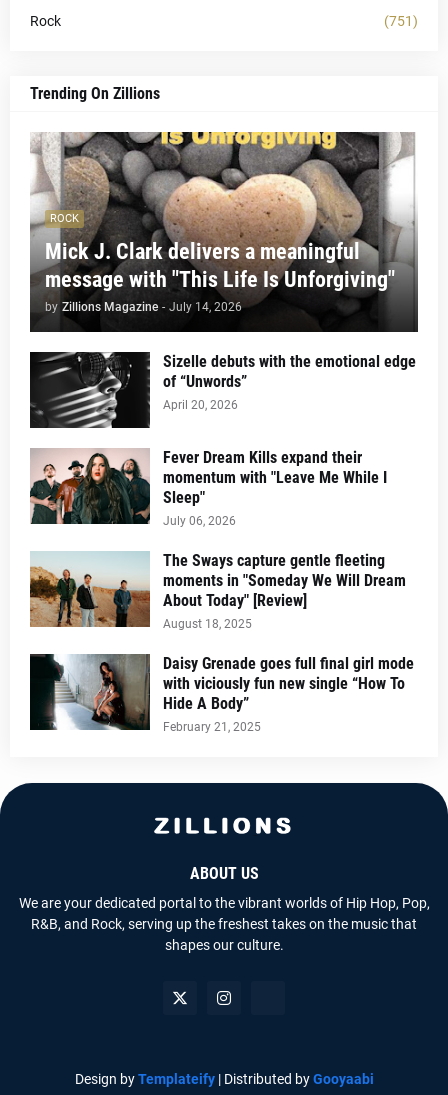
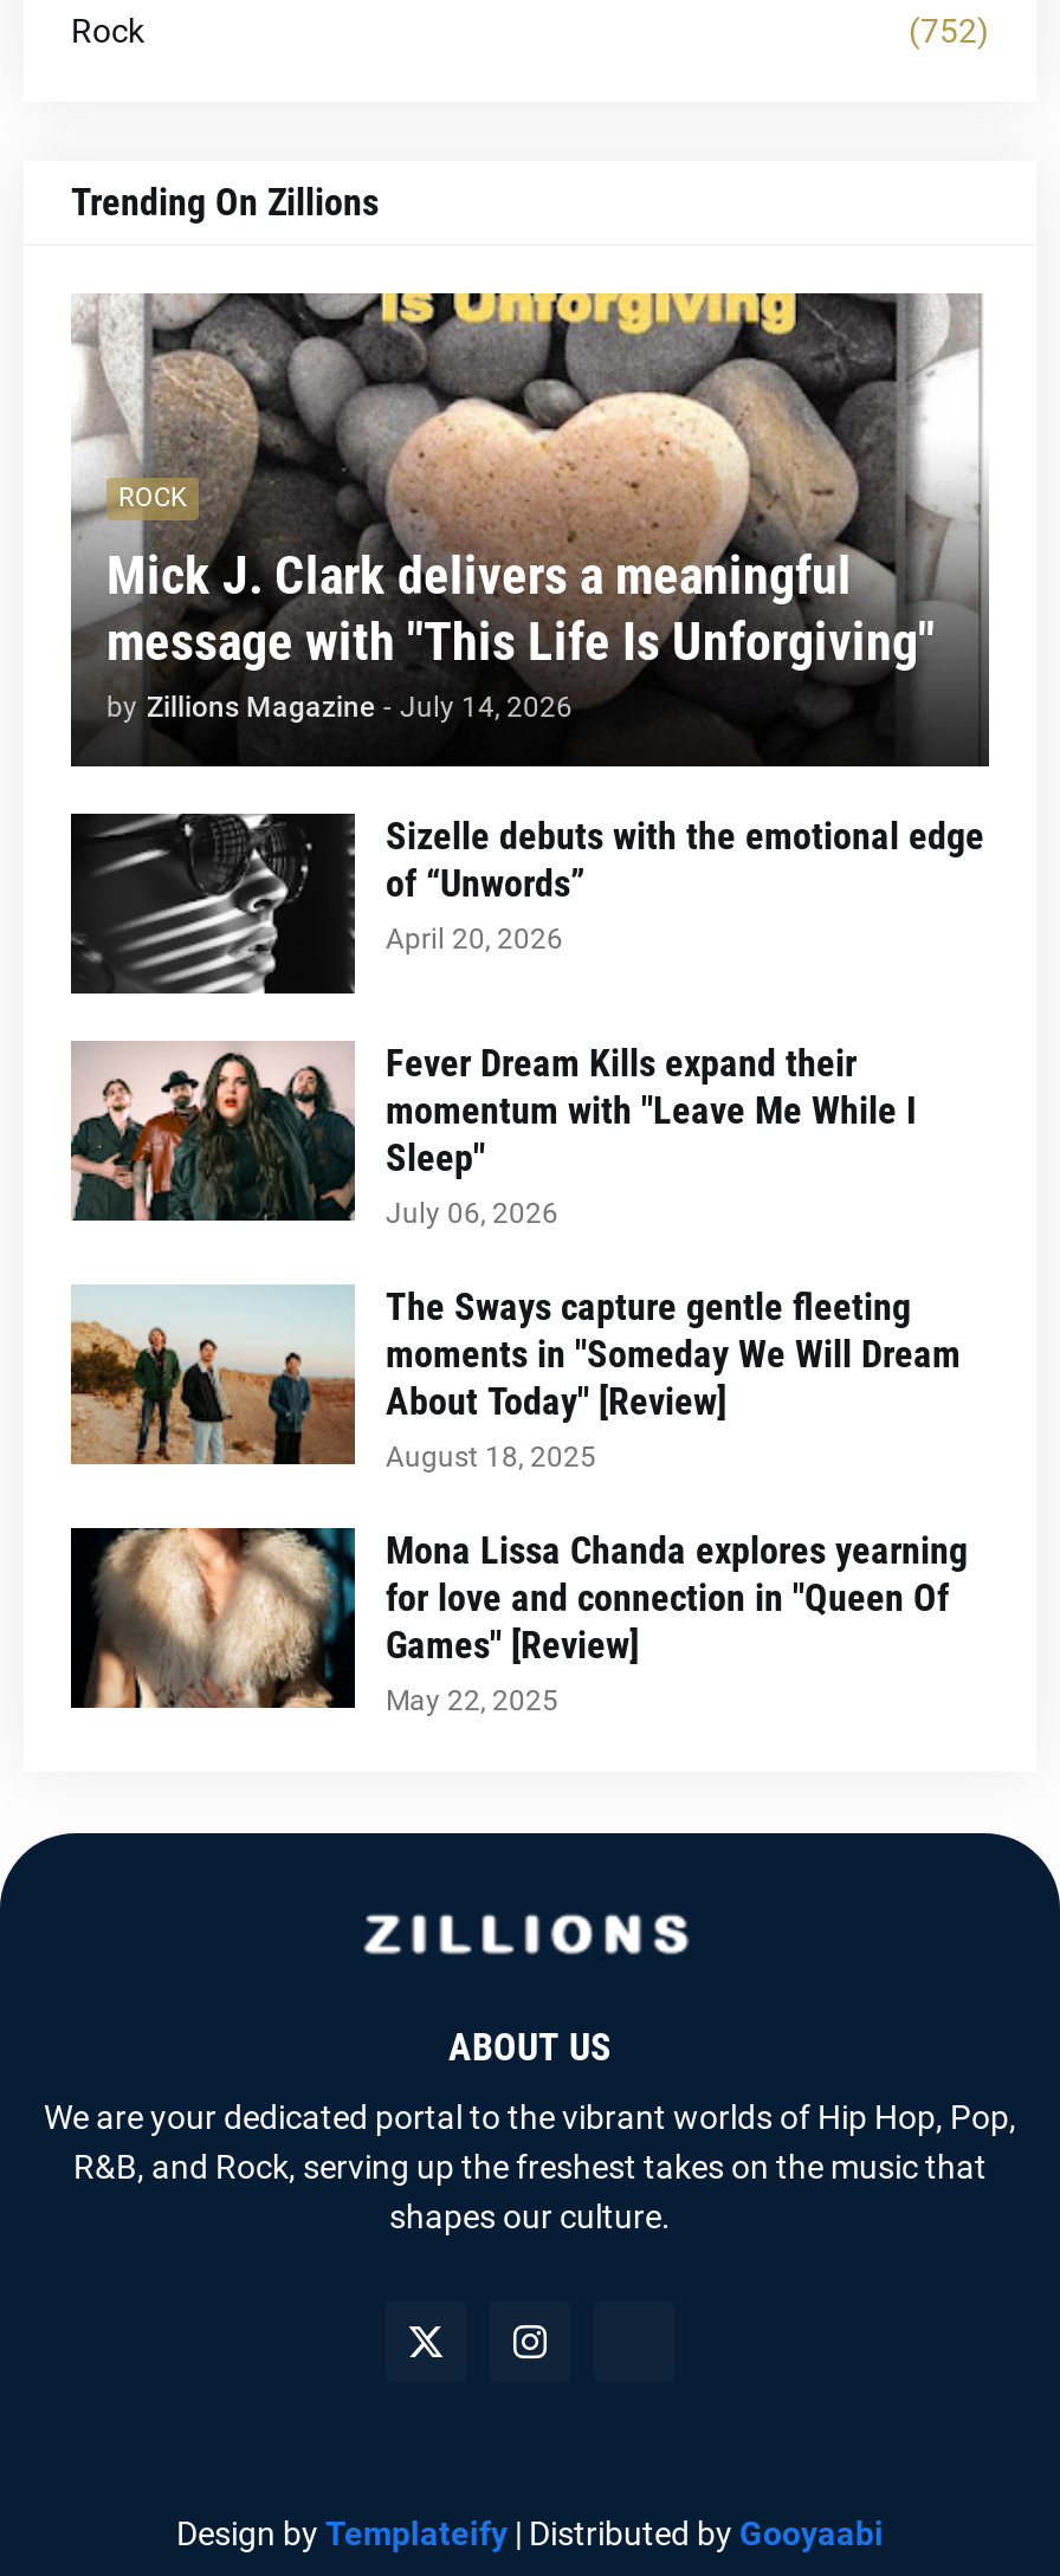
[384,12,418,28] (751) -> [909,11,989,48] (752)
[33,653,414,733] [image] | Daisy Grenade goes full final girl mode | with viciously fun new single “How To | Hide A Body” | February 21, 2025 -> [85,1526,968,1716] [image] | Mona Lissa Chanda explores yearning | for love and connection in "Queen Of | Games" [Review] | May 22, 2025

